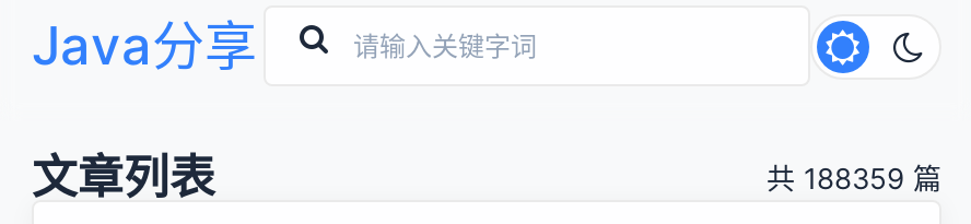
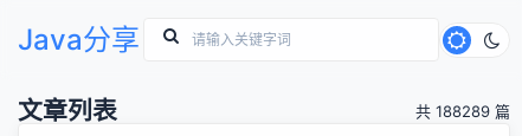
[767,161,941,196] 共 188359 篇 -> [415,102,510,121] 共 188289 篇

